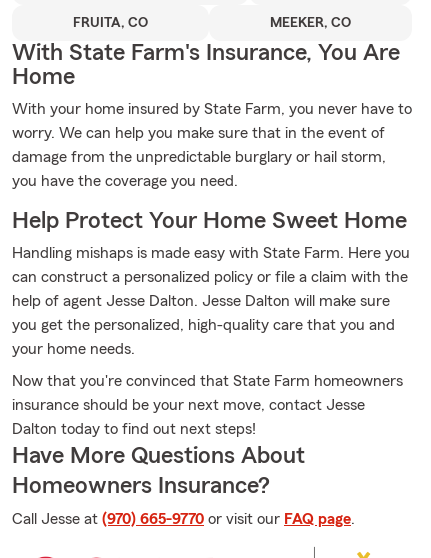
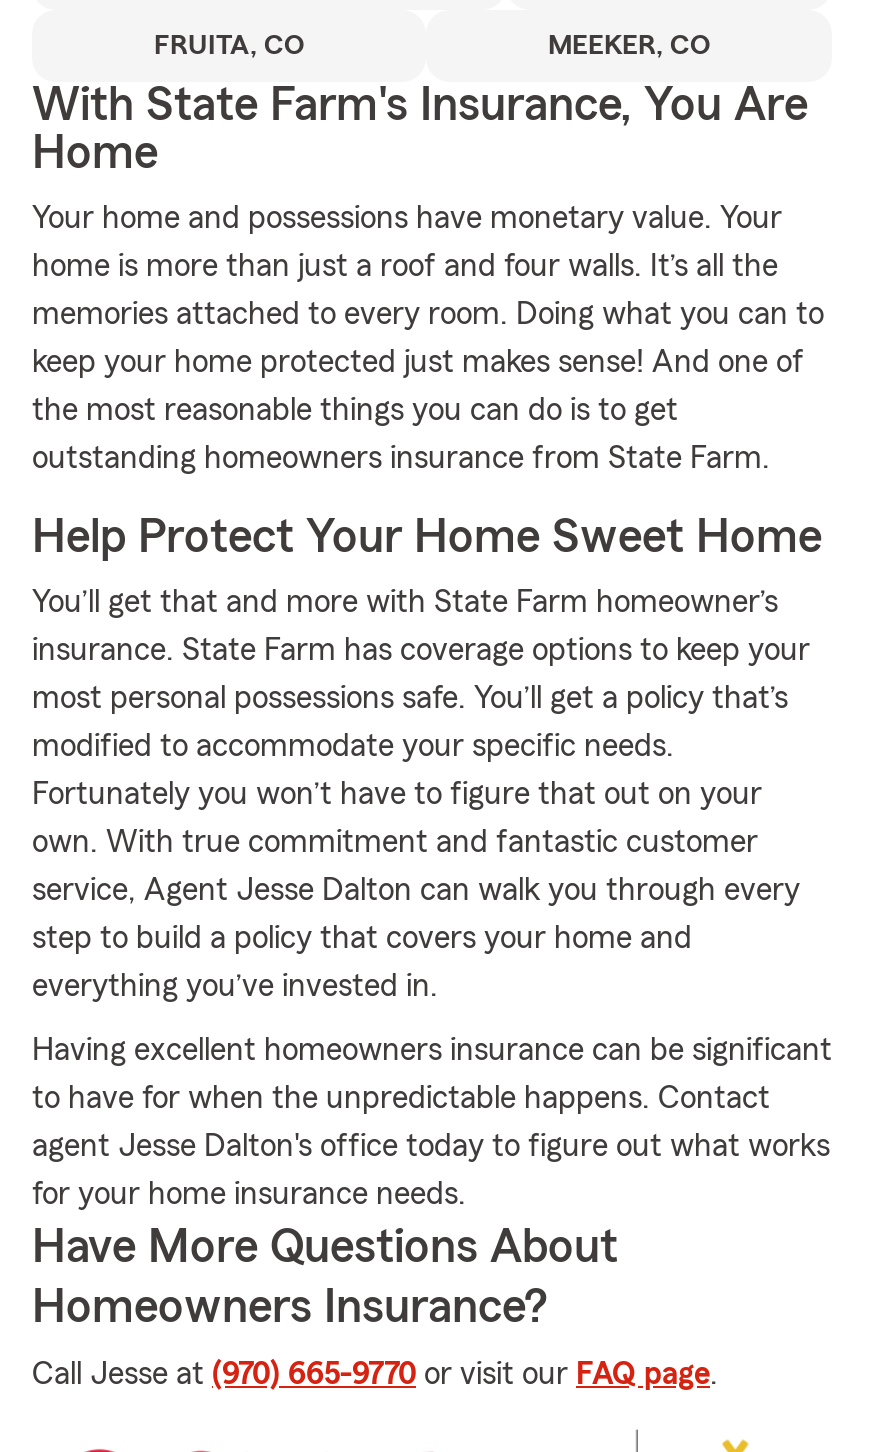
[12,101,412,189] With your home insured by State Farm, you never have to | worry. We can help you make sure that in the event of | damage from the unpredictable burglary or hail storm, | you have the coverage you need. -> [32,202,824,474] Your home and possessions have monetary value. Your | home is more than just a roof and four walls. It’s all the | memories attached to every room. Doing what you can to | keep your home protected just makes sense! And one of | the most reasonable things you can do is to get | outstanding homeowners insurance from State Farm.
[12,245,410,437] Handling mishaps is made easy with State Farm. Here you | can construct a personalized policy or file a claim with the | help of agent Jesse Dalton. Jesse Dalton will make sure | you get the personalized, high-quality care that you and | your home needs. | Now that you're convinced that State Farm homeowners | insurance should be your next move, contact Jesse | Dalton today to find out next steps! -> [32,586,832,1210] You’ll get that and more with State Farm homeowner’s | insurance. State Farm has coverage options to keep your | most personal possessions safe. You’ll get a policy that’s | modified to accommodate your specific needs. | Fortunately you won’t have to figure that out on your | own. With true commitment and fantastic customer | service, Agent Jesse Dalton can walk you through every | step to build a policy that covers your home and | everything you’ve invested in. | Having excellent homeowners insurance can be significant | to have for when the unpredictable happens. Contact | agent Jesse Dalton's office today to figure out what works | for your home insurance needs.

